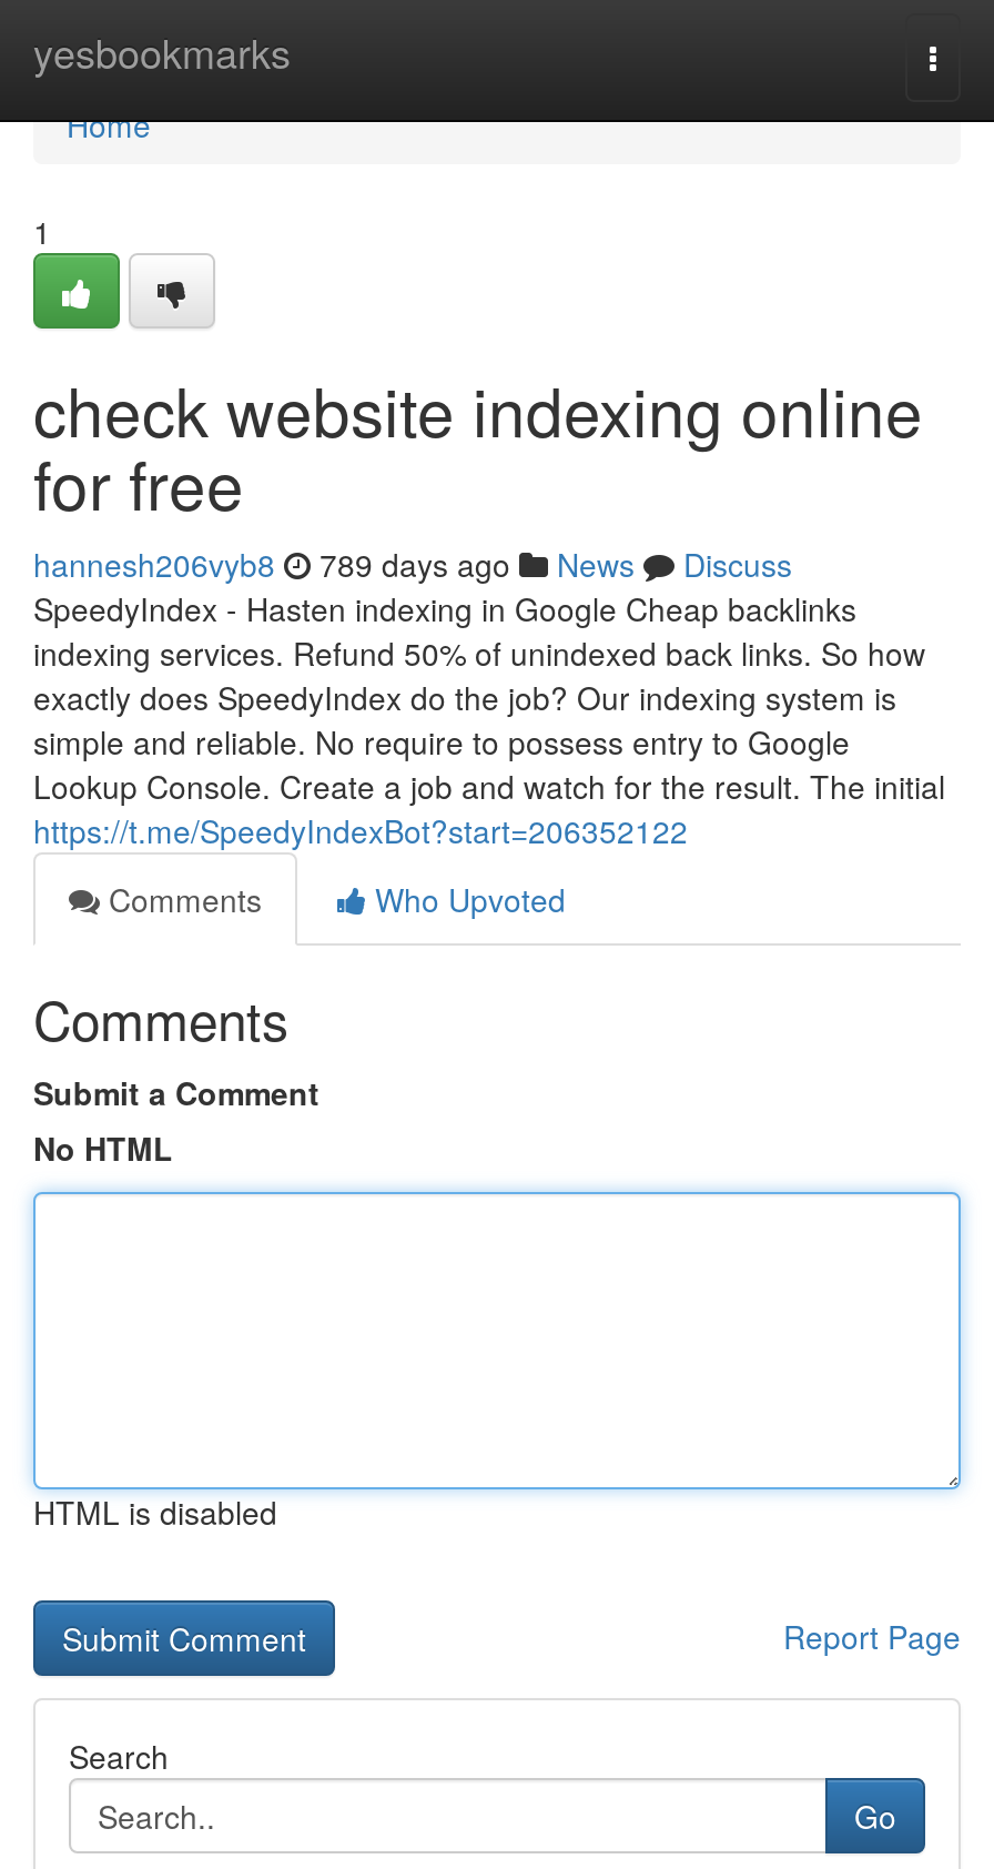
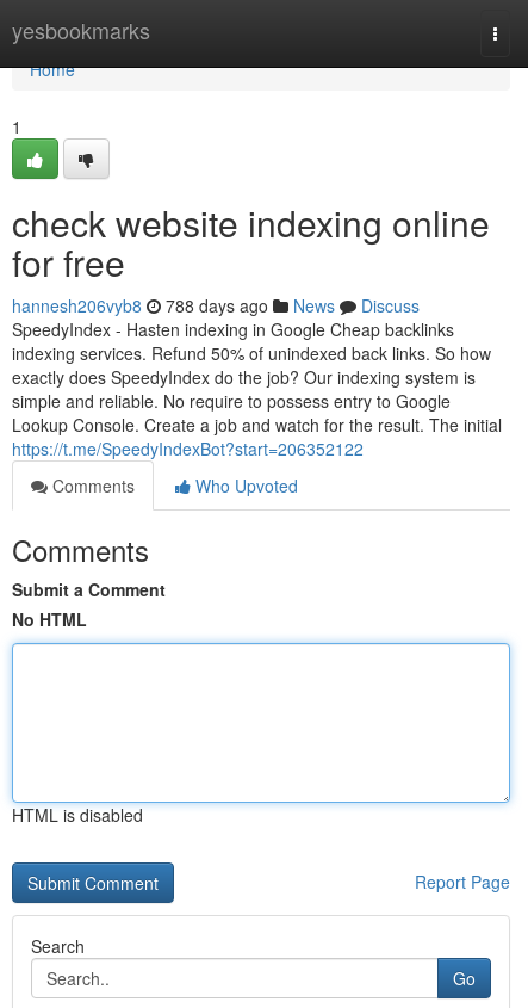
[33,542,792,586] hannesh206vyb8 789 days ago News Discuss -> [12,293,420,317] hannesh206vyb8 788 days ago News Discuss

